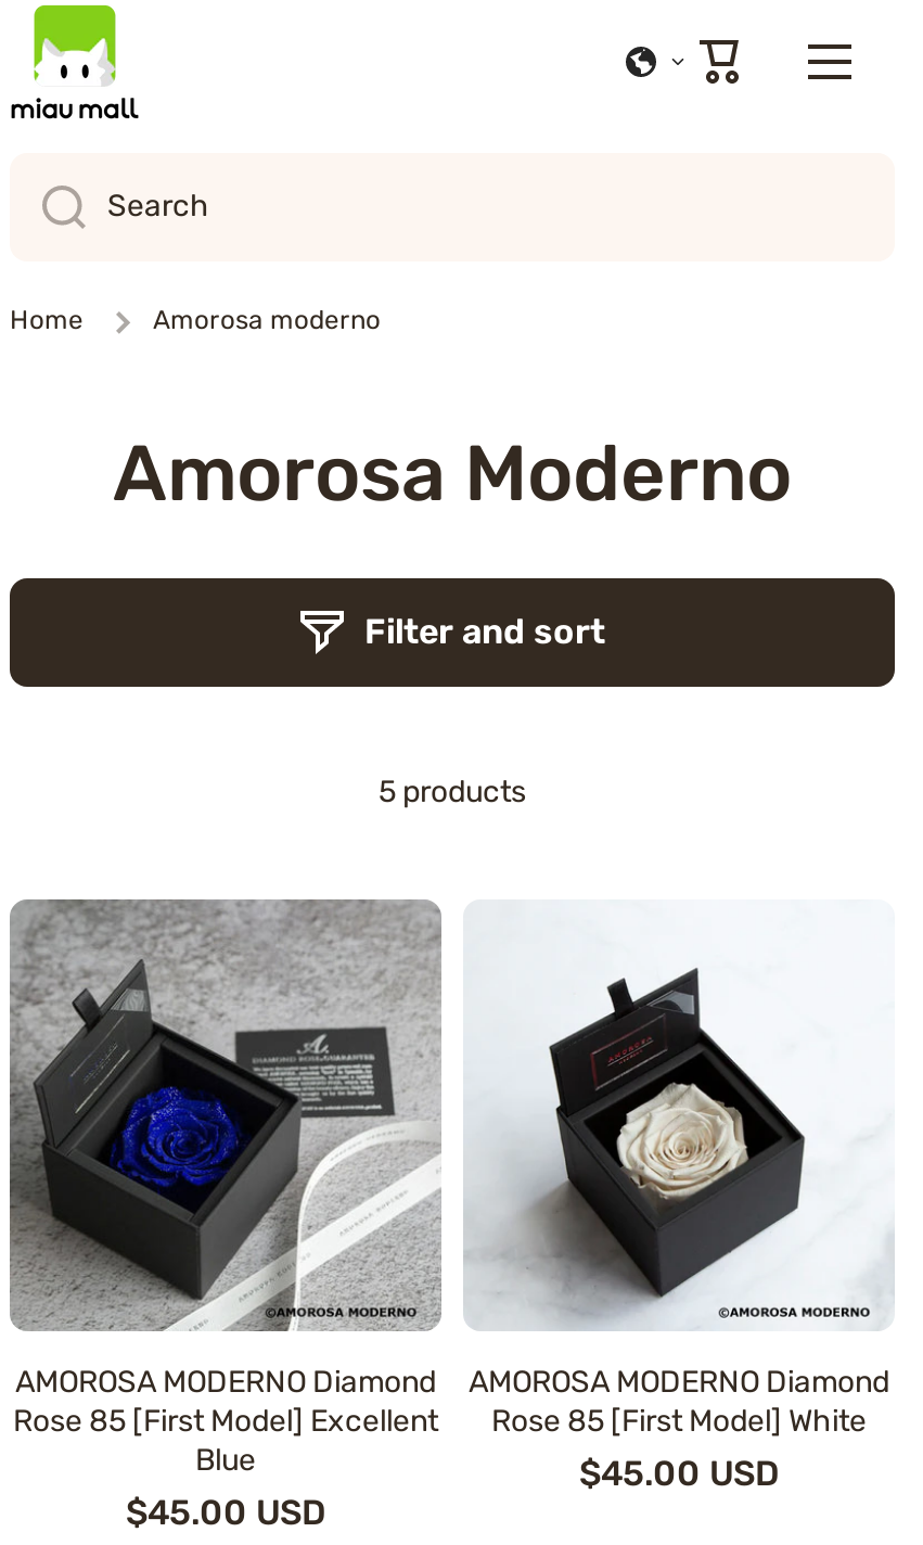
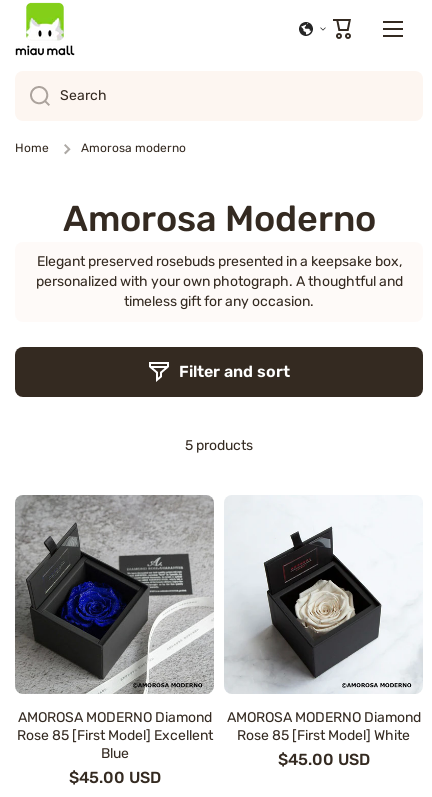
none -> [35,253,402,310] Elegant preserved rosebuds presented in a keepsake box, | personalized with your own photograph. A thoughtful and | timeless gift for any occasion.

